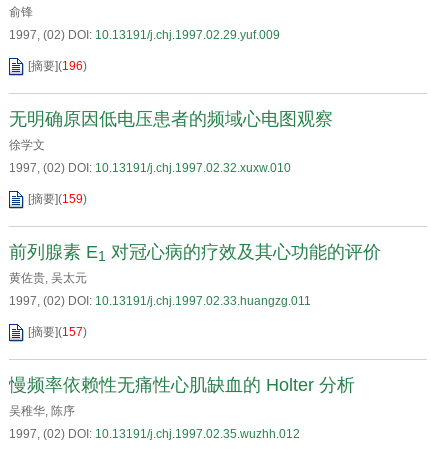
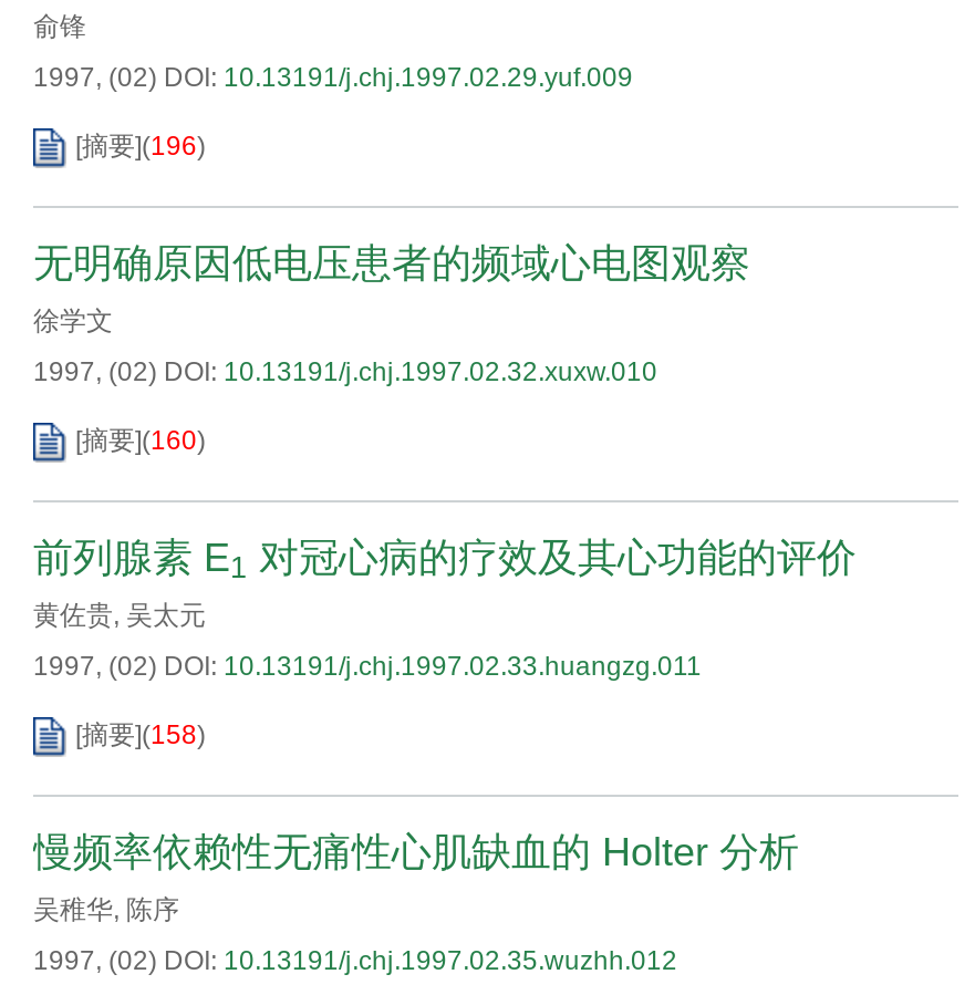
[28,192,87,206] [摘要](159) -> [75,425,206,456] [摘要](160)
[28,325,87,339] [摘要](157) -> [75,719,206,750] [摘要](158)

